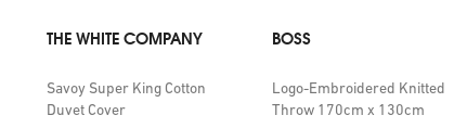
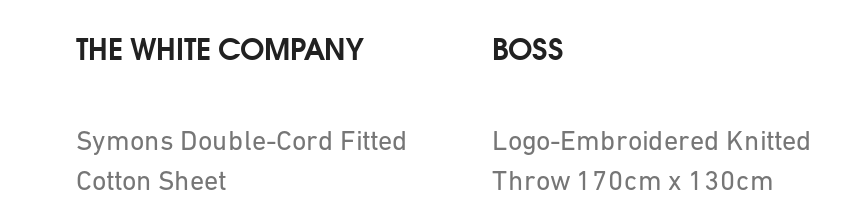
[47,79,206,118] Savoy Super King Cotton | Duvet Cover -> [76,123,408,195] Symons Double-Cord Fitted | Cotton Sheet

